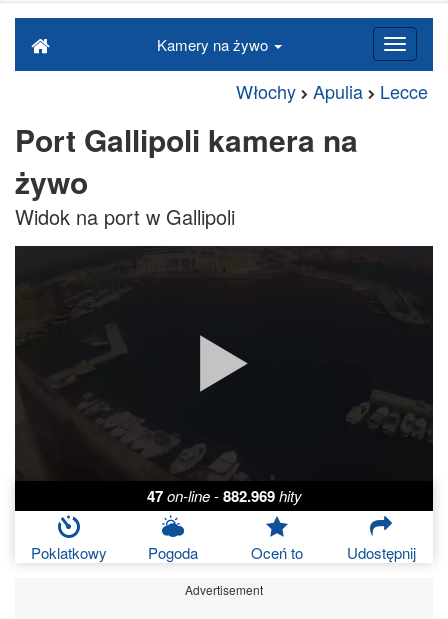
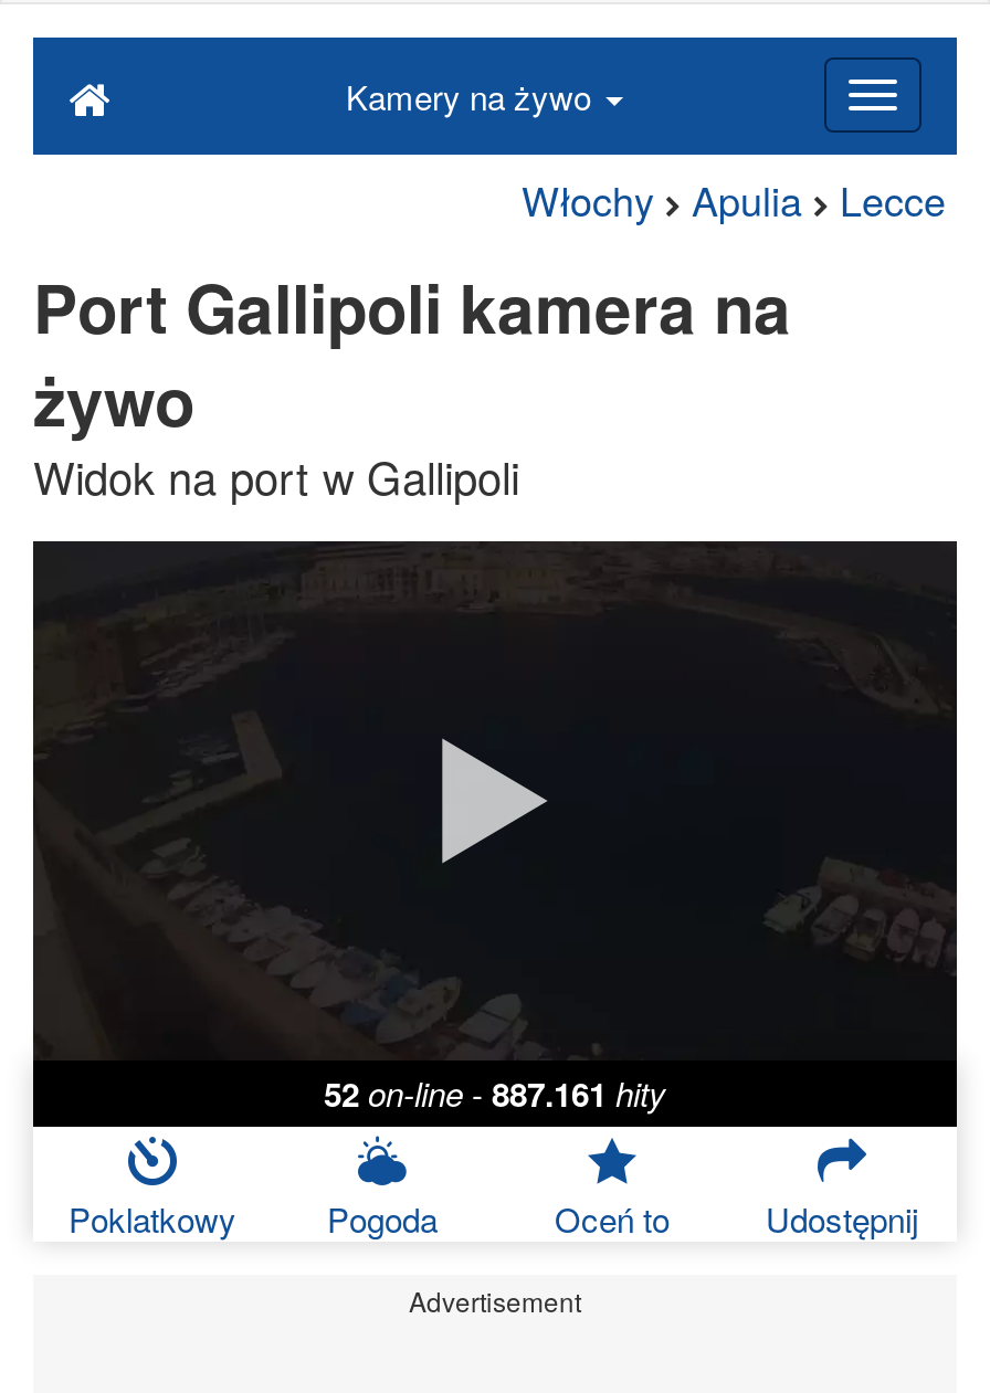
[146,485,301,507] 47 on-line - 882.969 hity -> [324,1070,666,1118] 52 on-line - 887.161 hity

